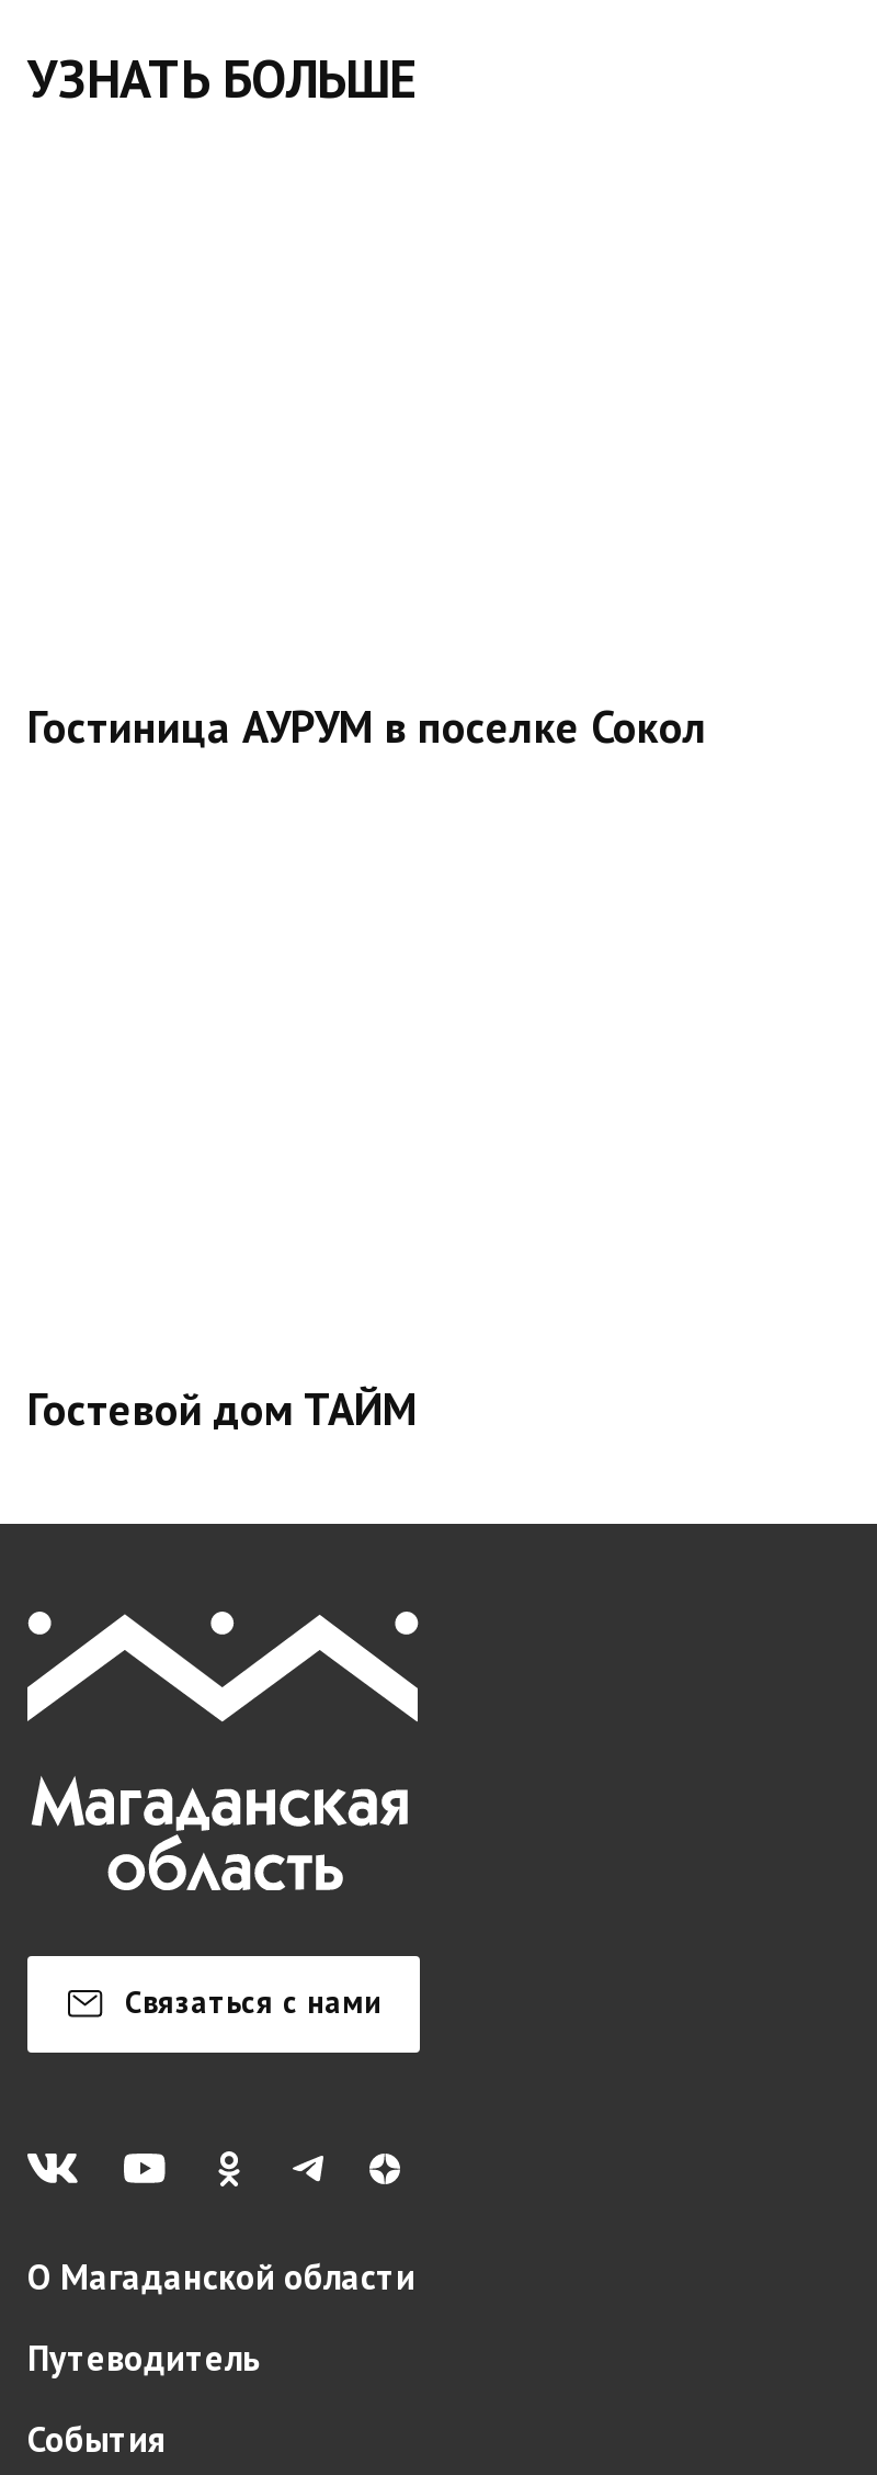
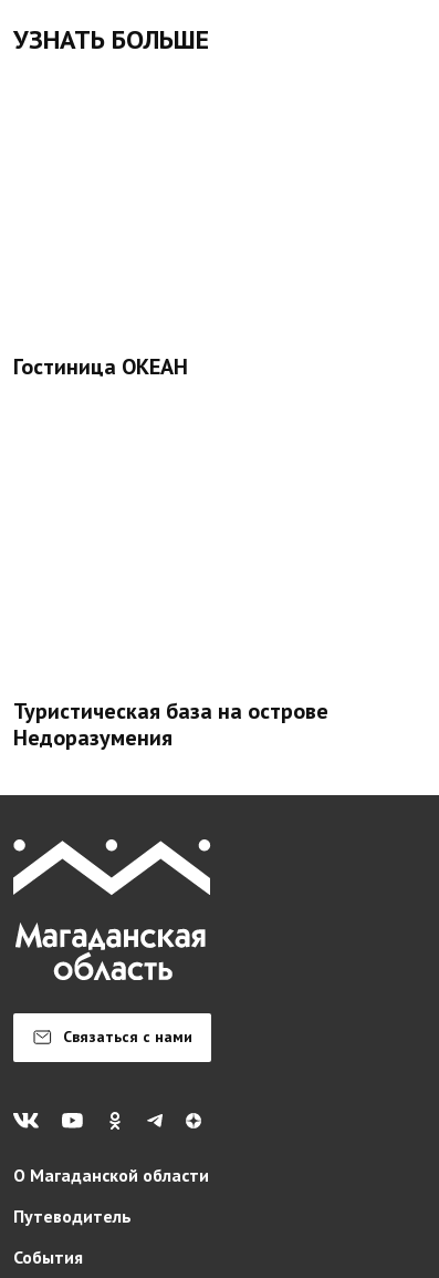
[27,699,707,756] Гостиница АУРУМ в поселке Сокол -> [13,352,188,381] Гостиница ОКЕАН
[27,1381,418,1438] Гостевой дом ТАЙМ -> [13,697,328,752] Туристическая база на острове | Недоразумения

